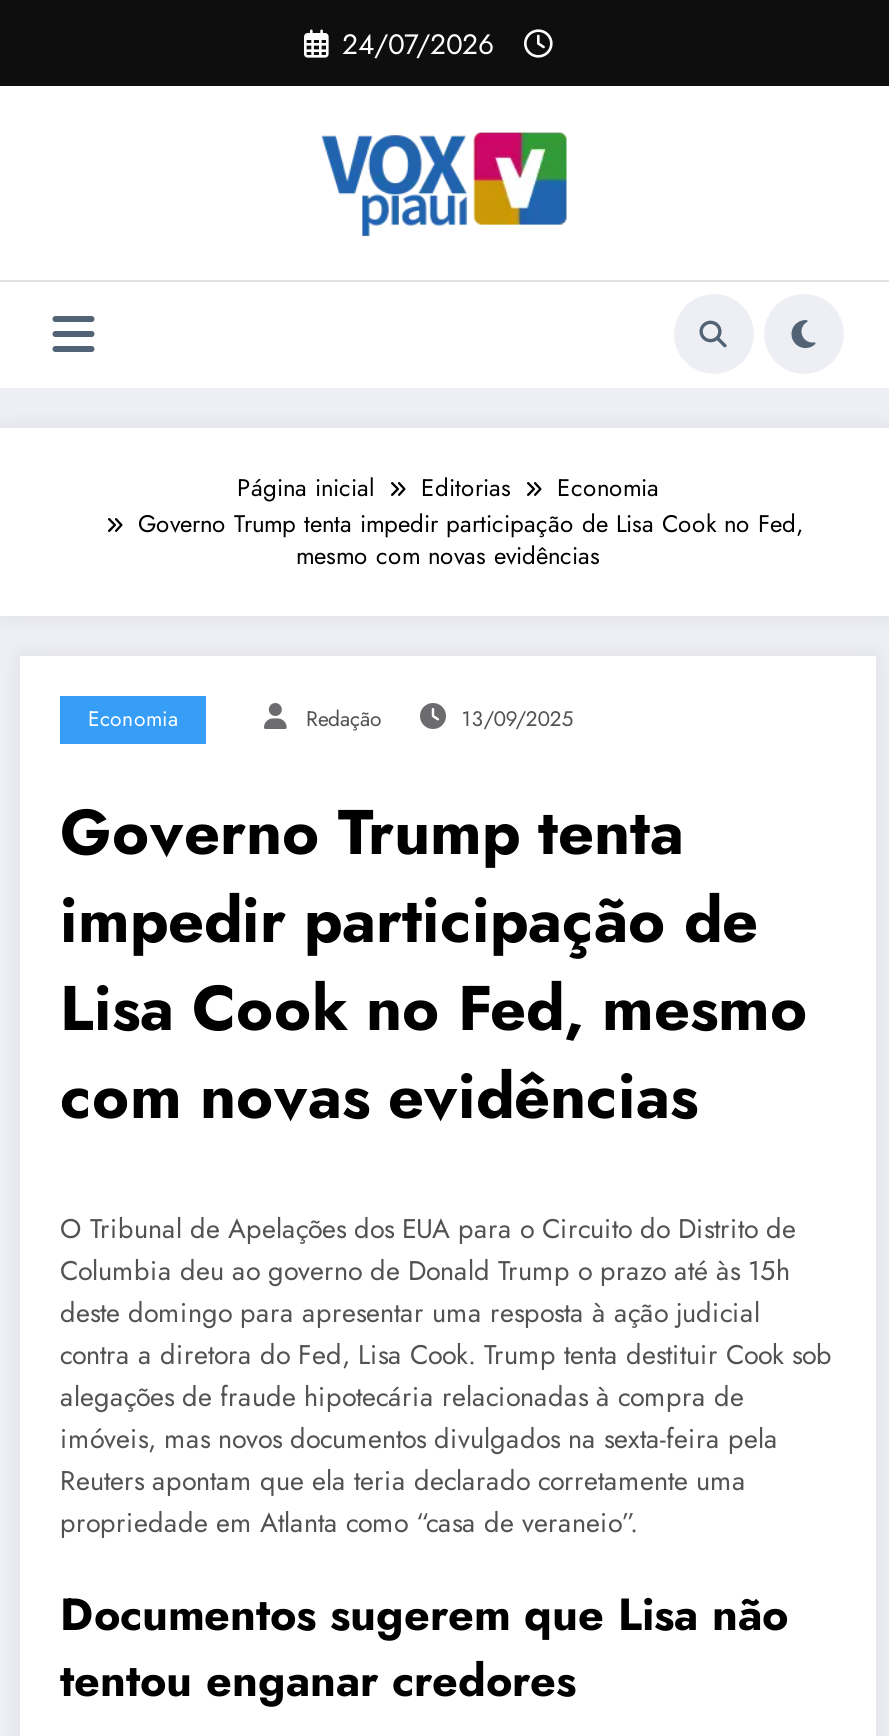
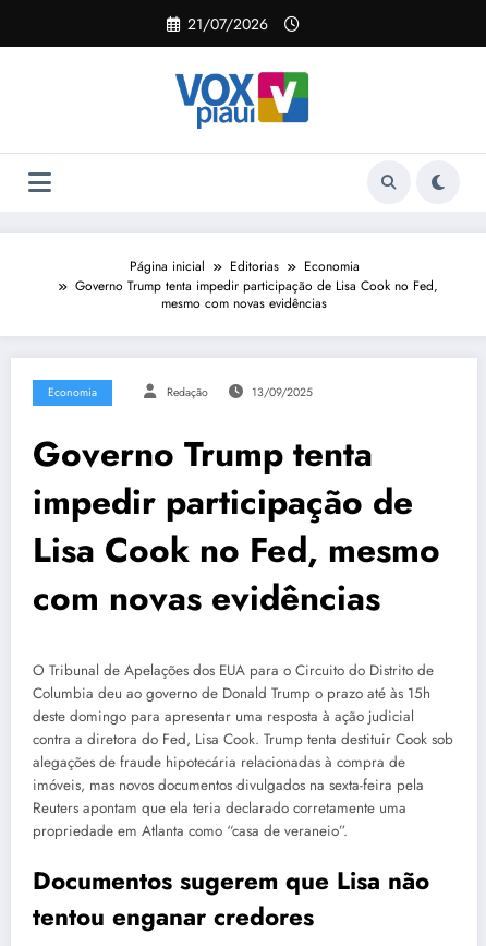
[342,24,494,64] 24/07/2026 -> [187,13,268,35] 21/07/2026

